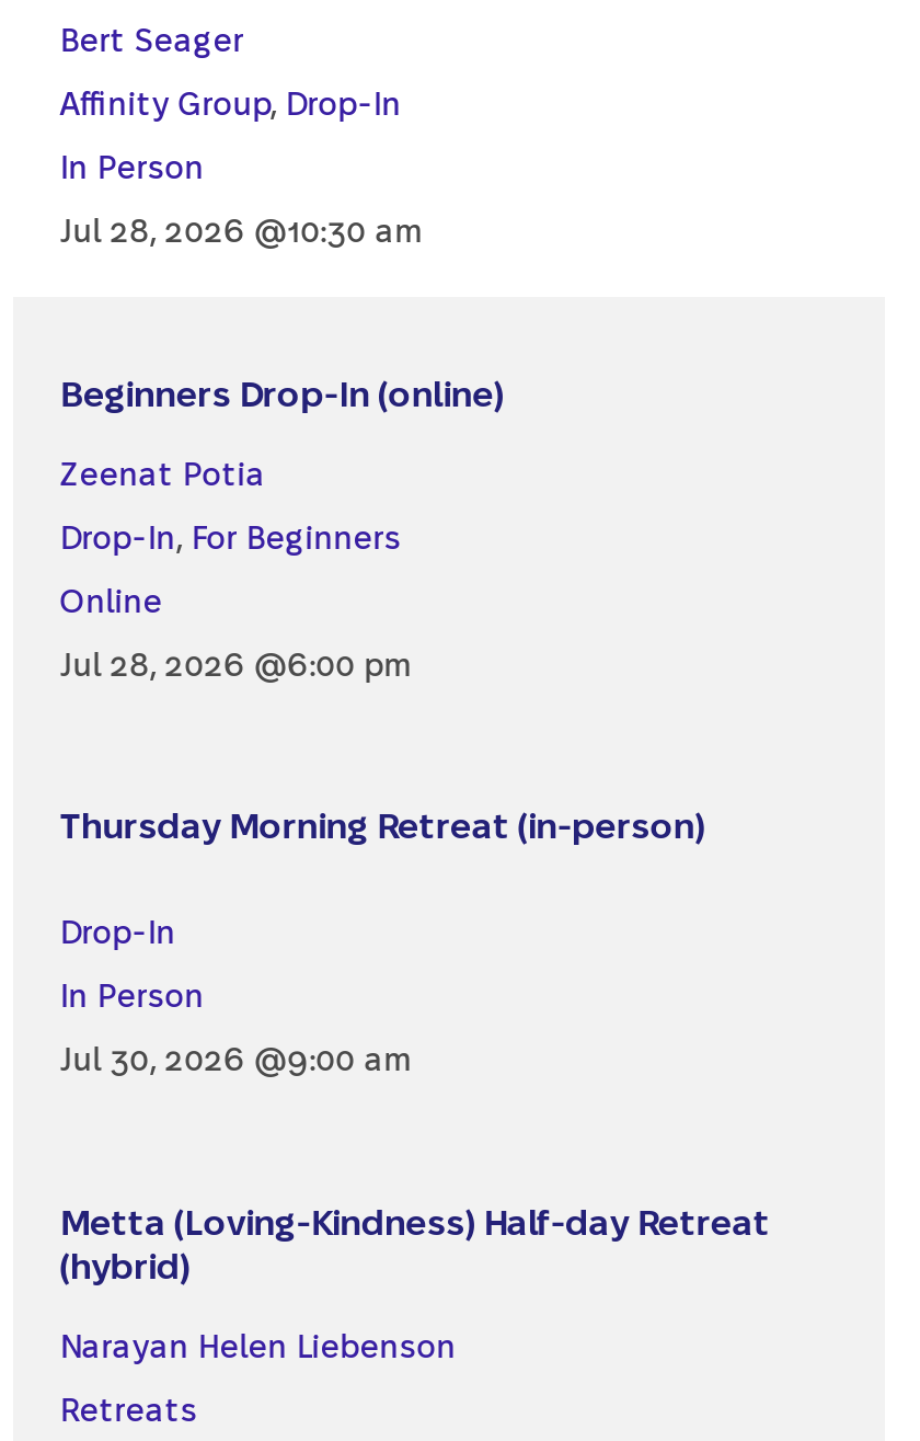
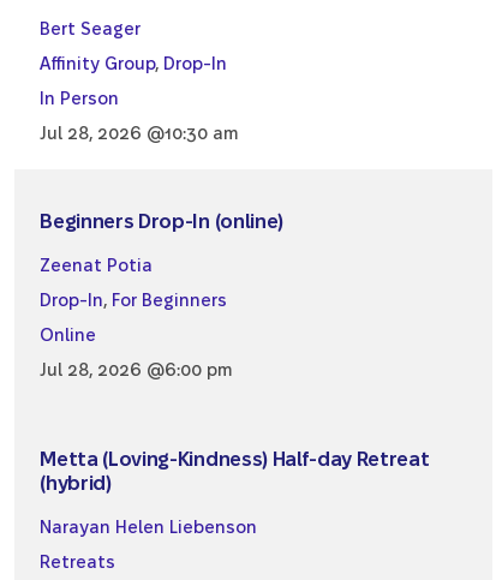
[60,808,705,1078] Thursday Morning Retreat (in-person) | Drop-In | In Person | Jul 30, 2026 @9:00 am -> none

